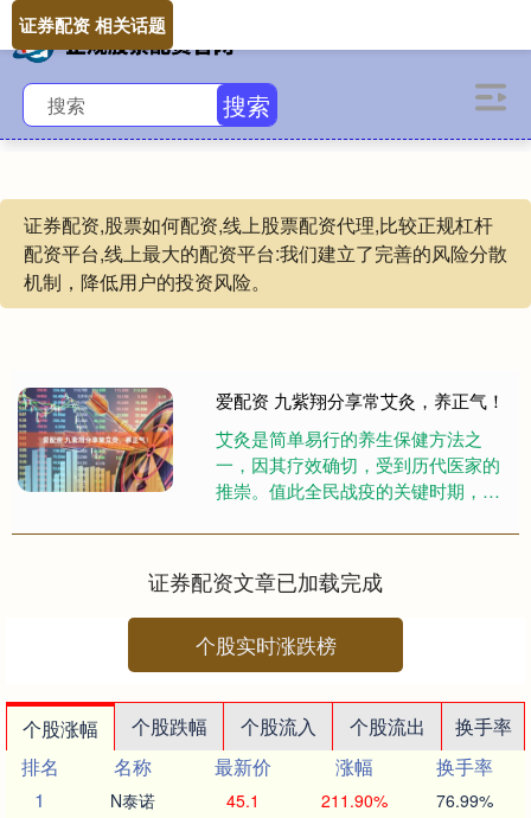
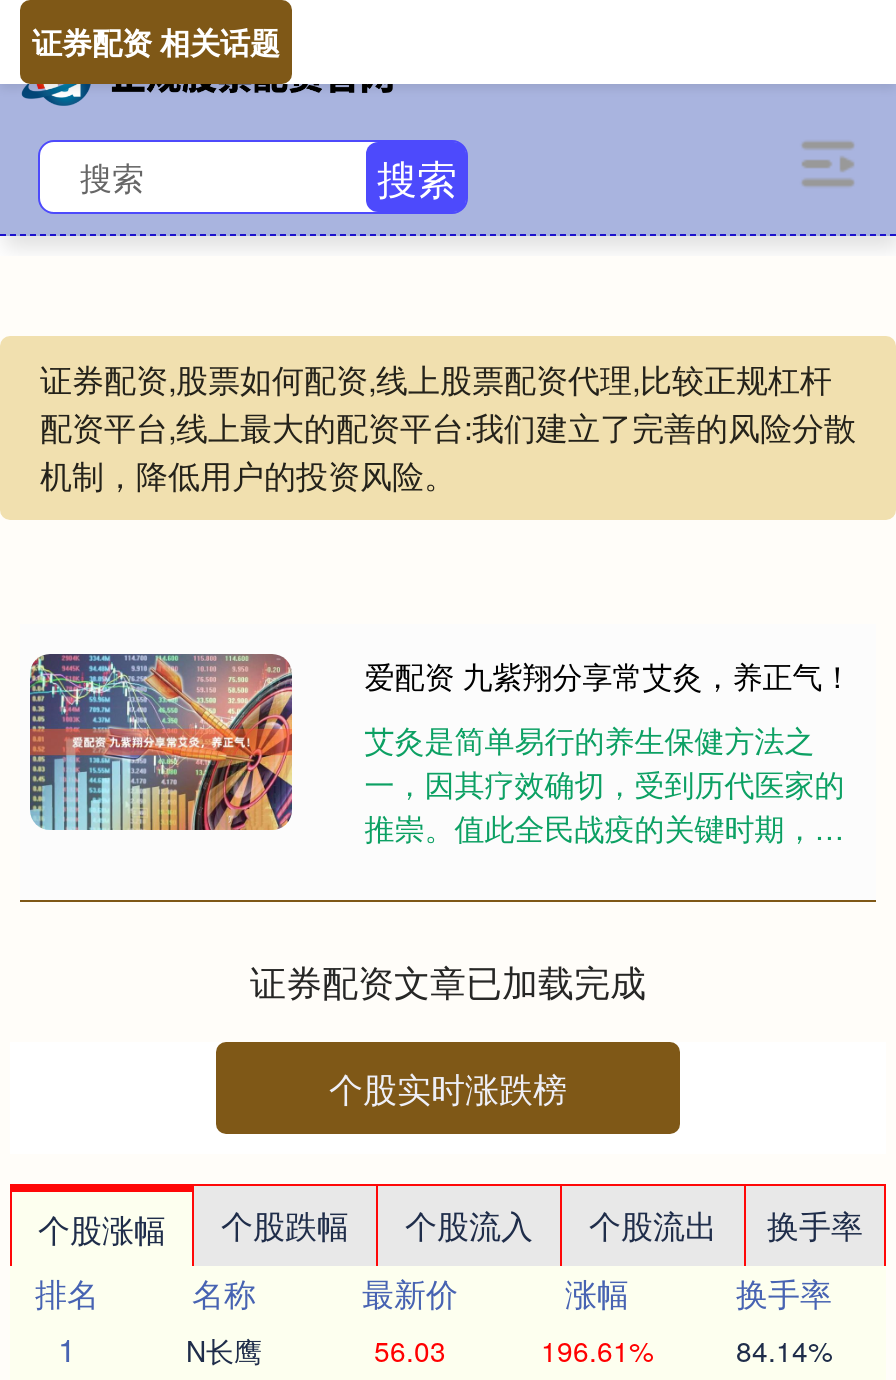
[110,788,155,812] N泰诺 -> [186,1330,262,1370] N长鹰
[226,788,260,812] 45.1 -> [374,1330,446,1370] 56.03
[321,788,387,812] 211.90% -> [541,1330,653,1370] 196.61%
[436,788,493,812] 76.99% -> [736,1330,832,1370] 84.14%

